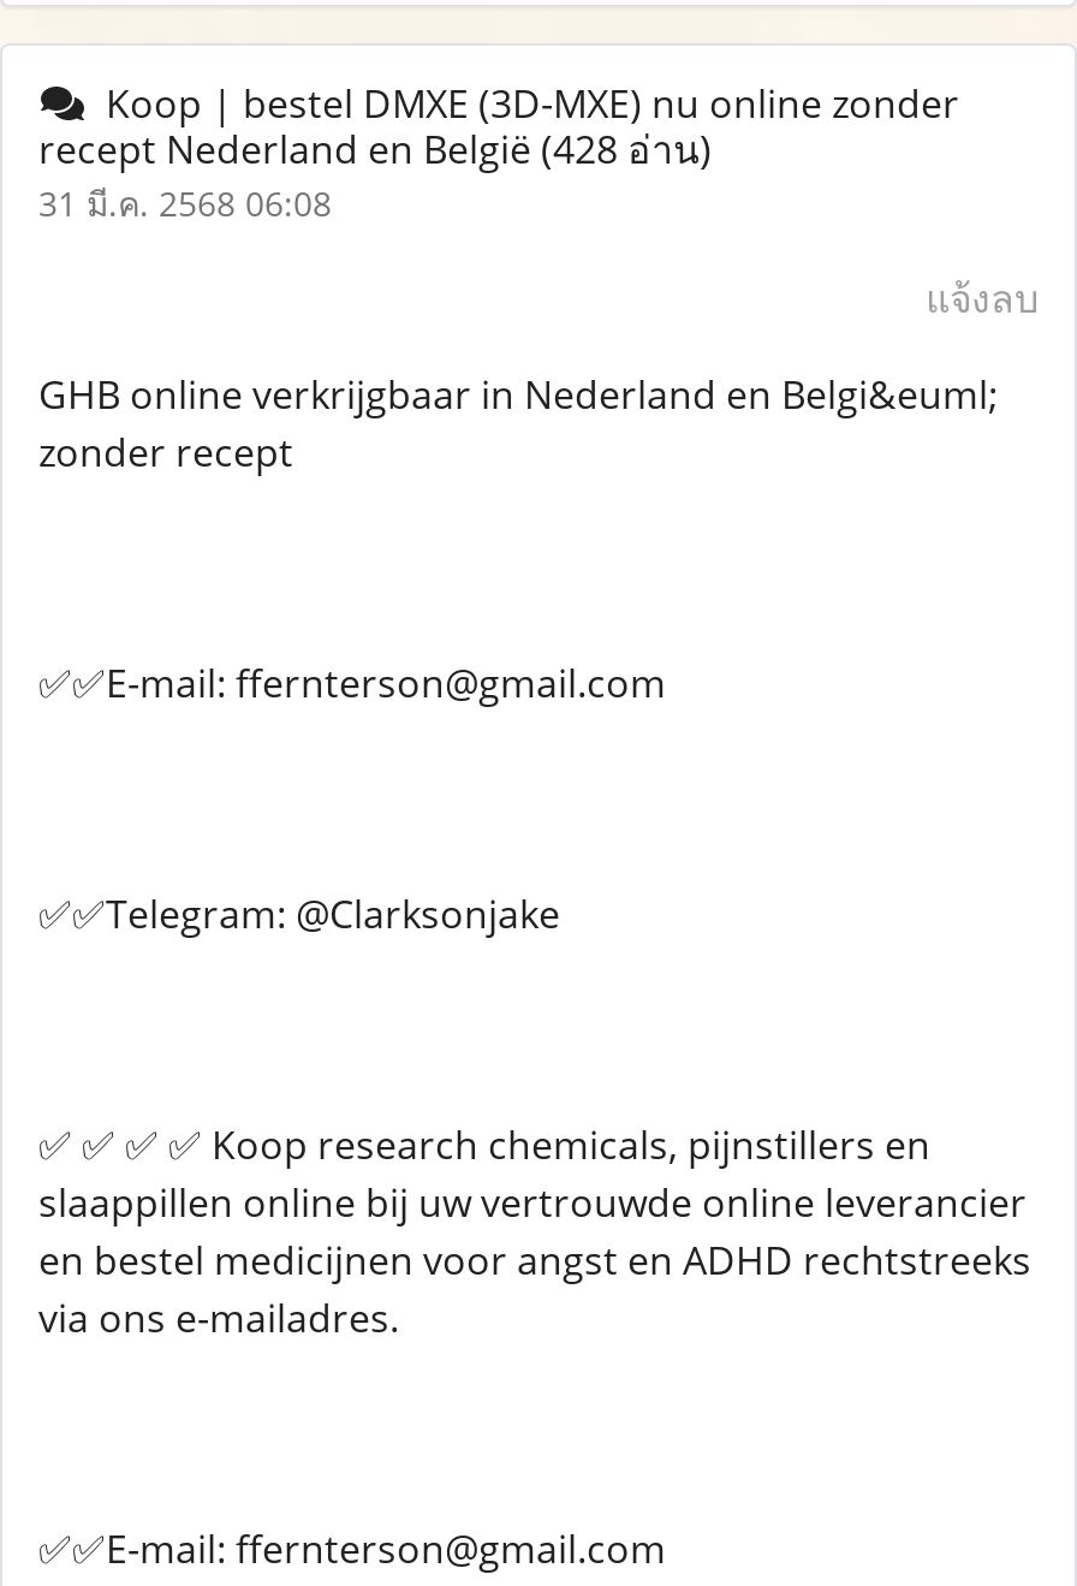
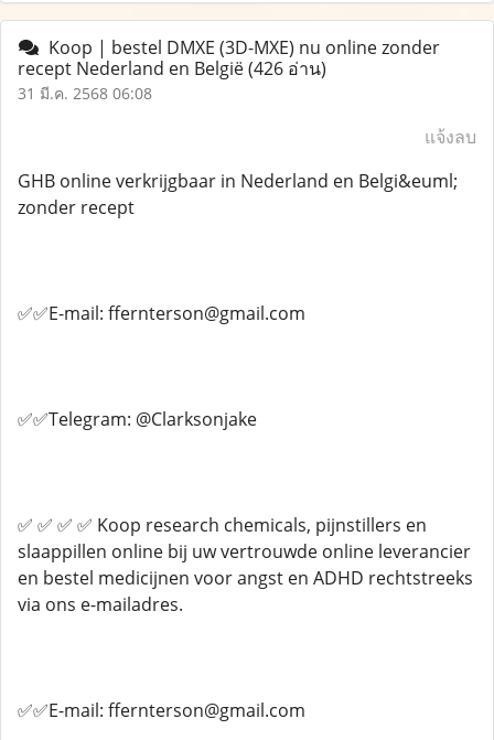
[38,123,712,176] recept Nederland en België (428 อ่าน) -> [18,56,326,81] recept Nederland en België (426 อ่าน)

